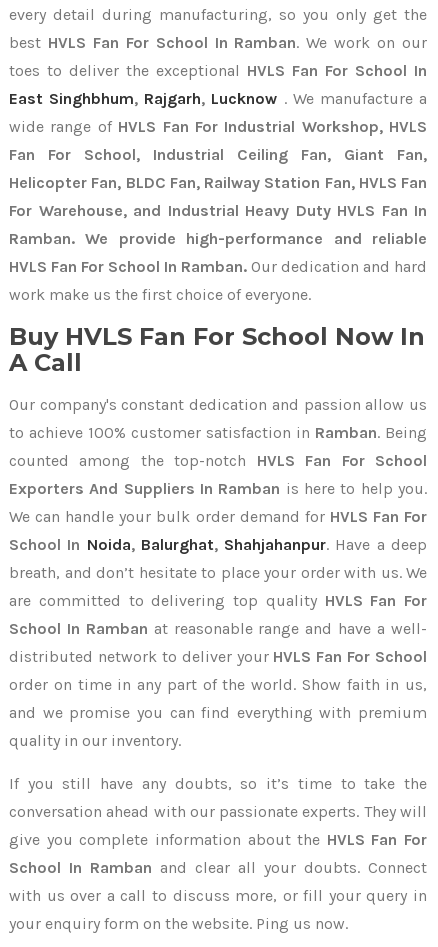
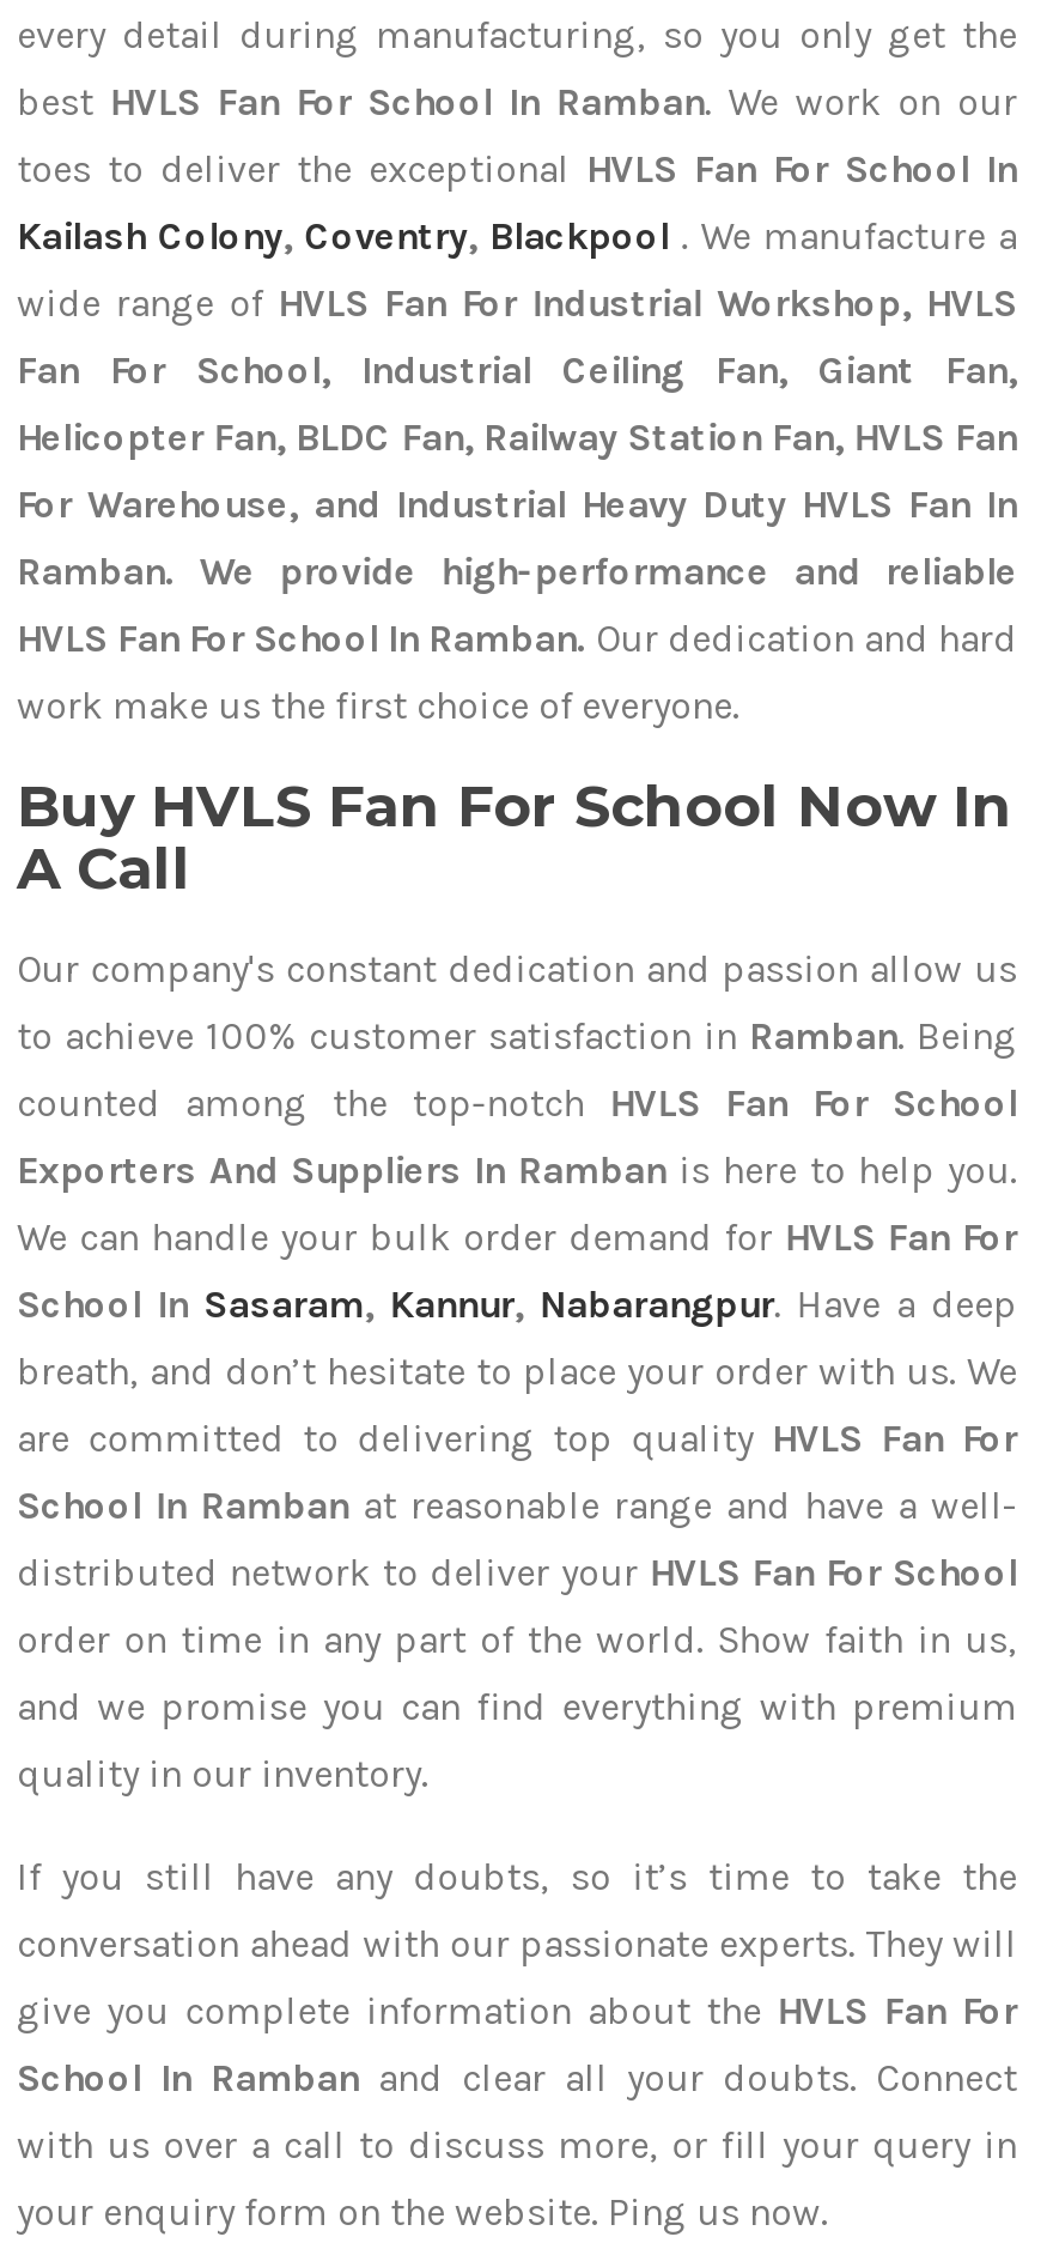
[9,89,427,108] East Singhbhum, Rajgarh, Lucknow . We manufacture a -> [17,213,1017,259] Kailash Colony, Coventry, Blackpool . We manufacture a
[9,535,427,554] School In Noida, Balurghat, Shahjahanpur. Have a deep -> [17,1281,1017,1327] School In Sasaram, Kannur, Nabarangpur. Have a deep

